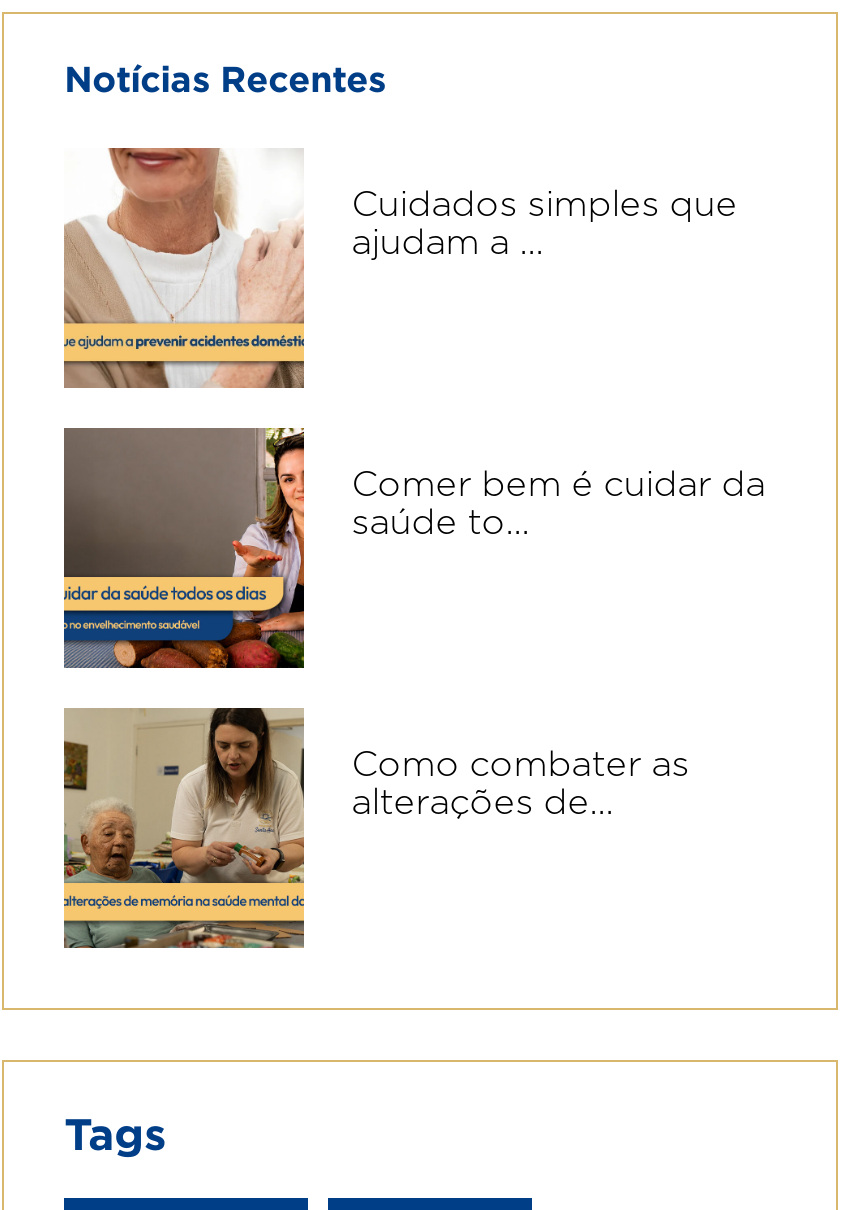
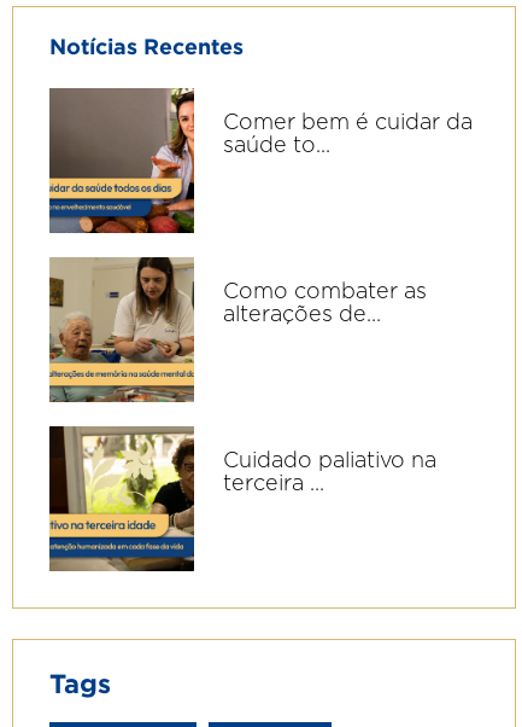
[62,148,737,390] [image] | Cuidados simples que | ajudam a ... -> none
moved [60,424,765,822] -> [47,86,472,326]: [image] | Comer bem é cuidar da | saúde to... | Como combater as | alterações de...
moved [60,706,308,952] -> [47,256,197,405]: [image]
none -> [48,426,436,572] [image] | Cuidado paliativo na | terceira ...

